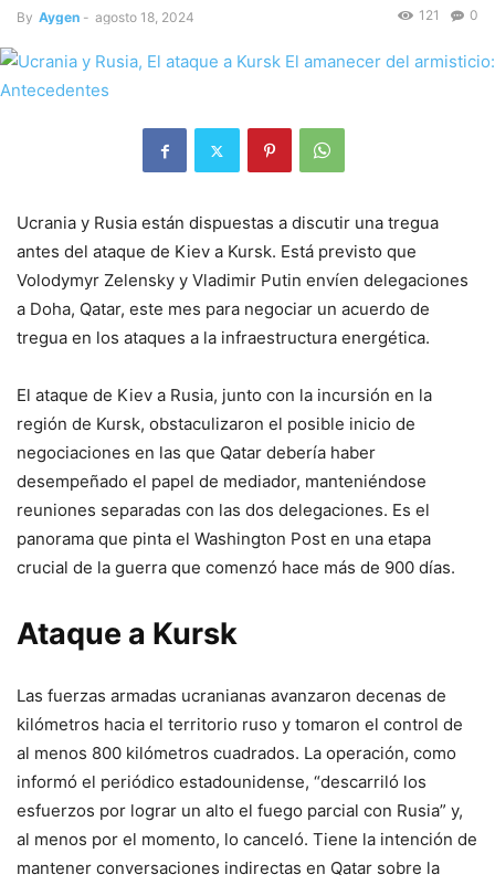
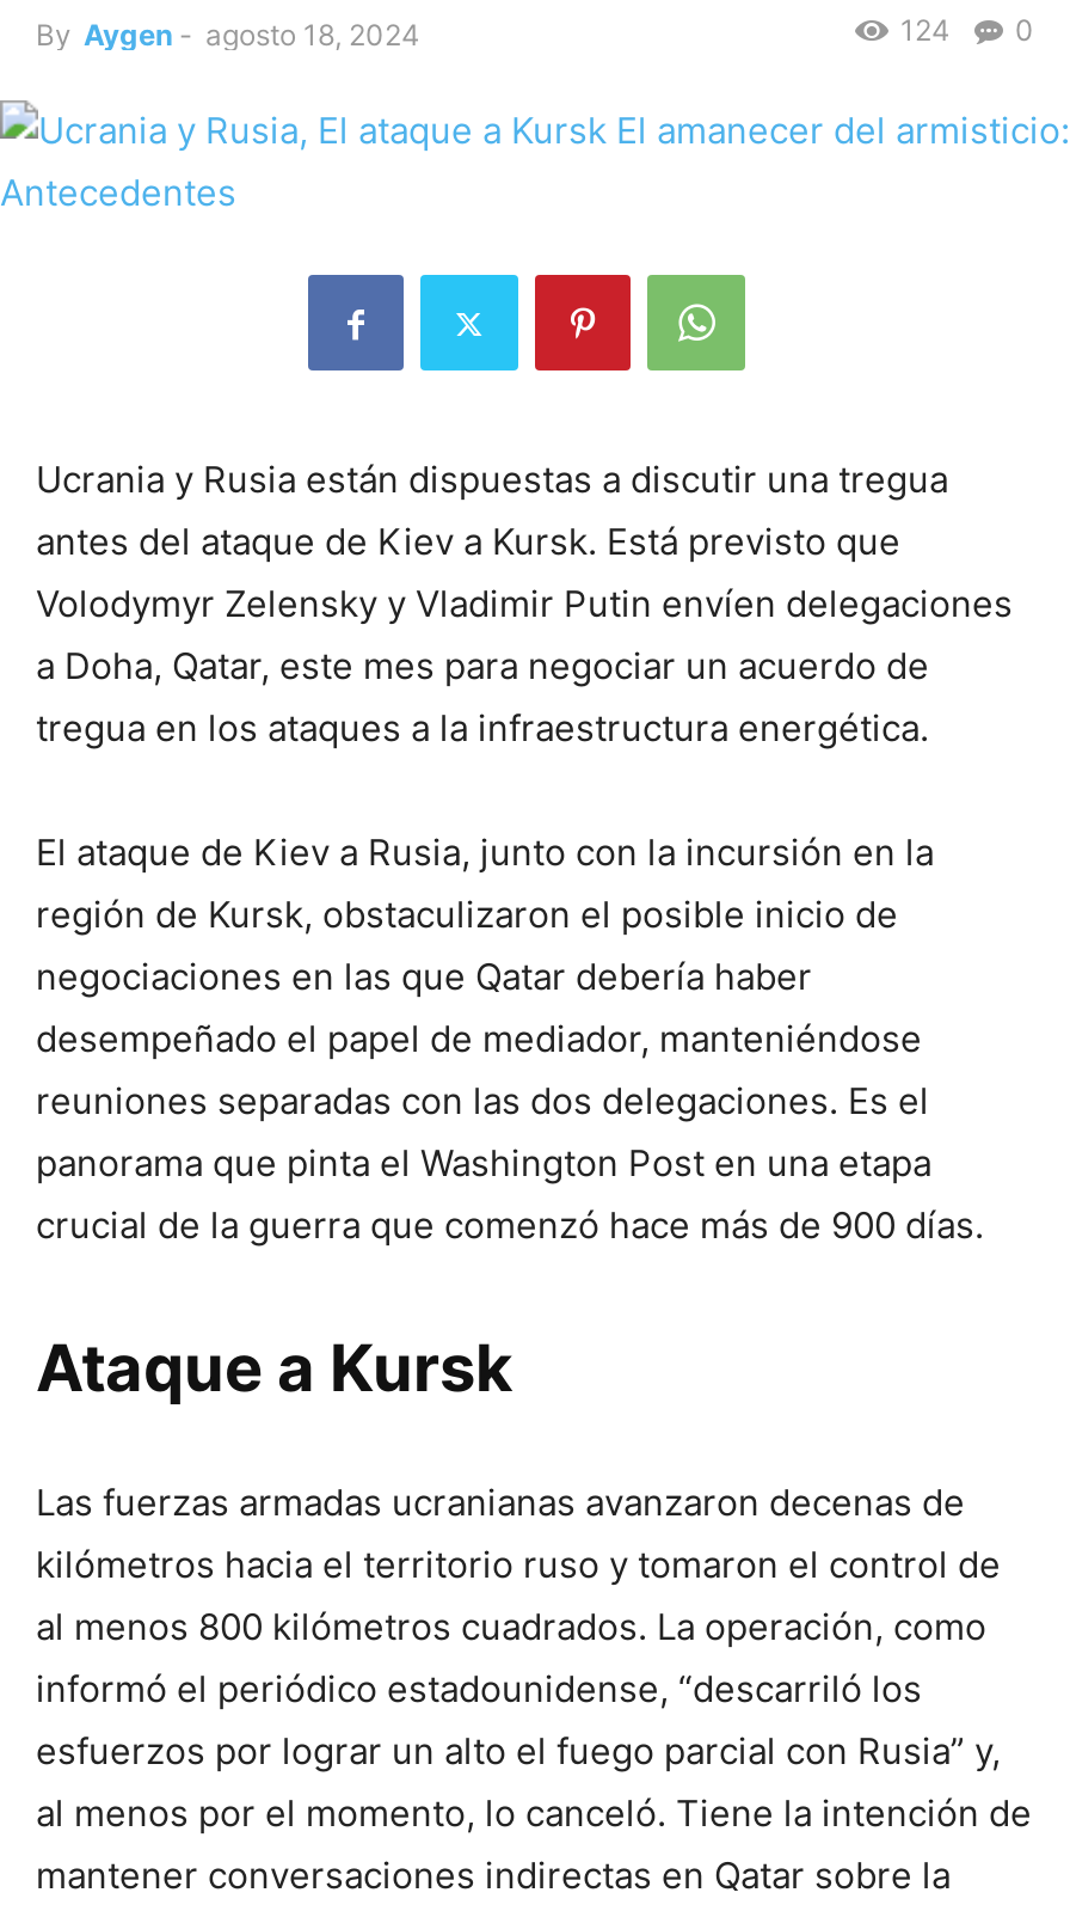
[419,7,478,23] 121 0 -> [900,12,1034,48] 124 0

